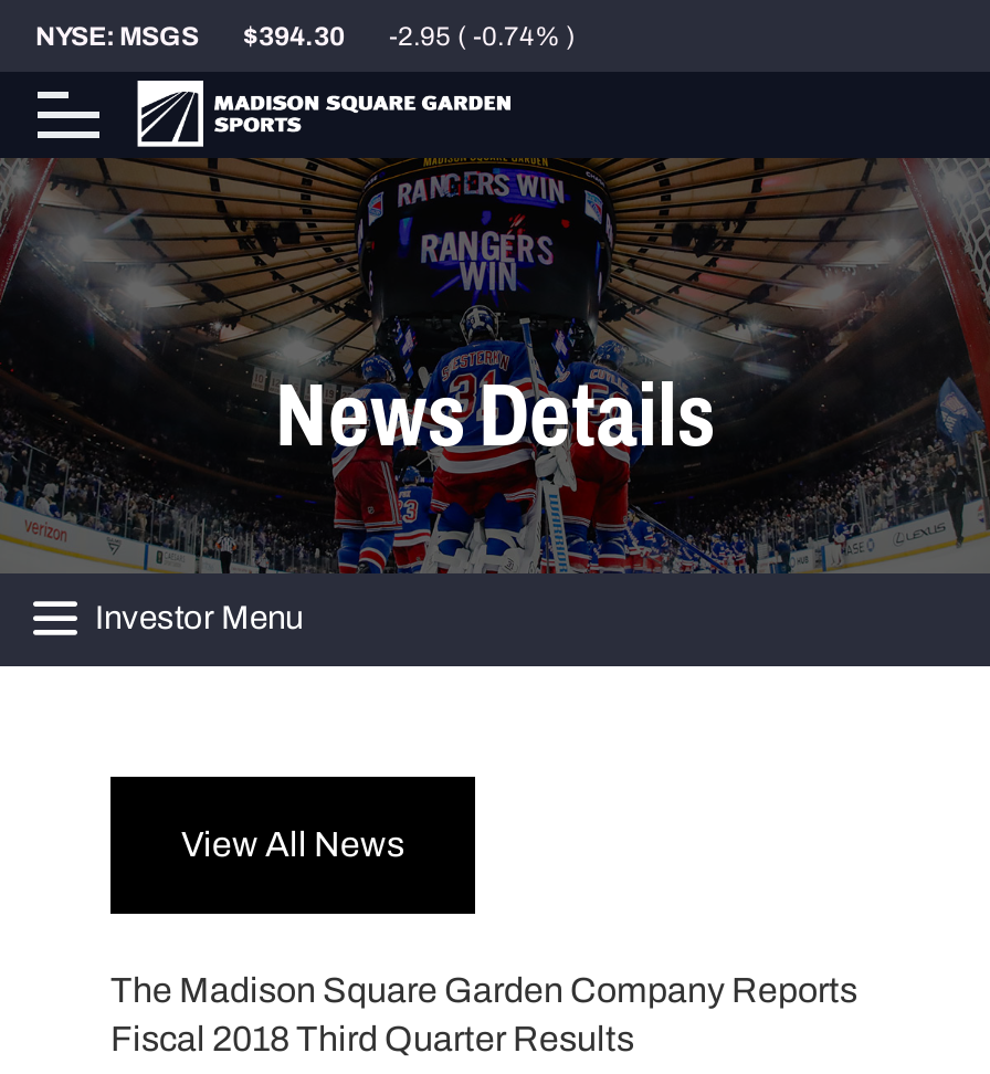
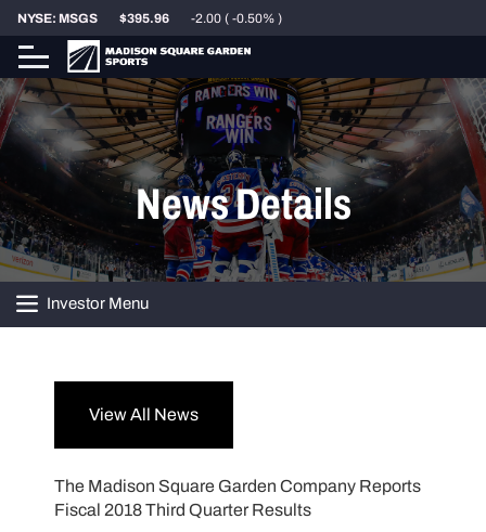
[259,16,345,56] 394.30 -> [127,8,169,28] 395.96
[389,16,575,56] -2.95 ( -0.74% ) -> [191,8,282,28] -2.00 ( -0.50% )

